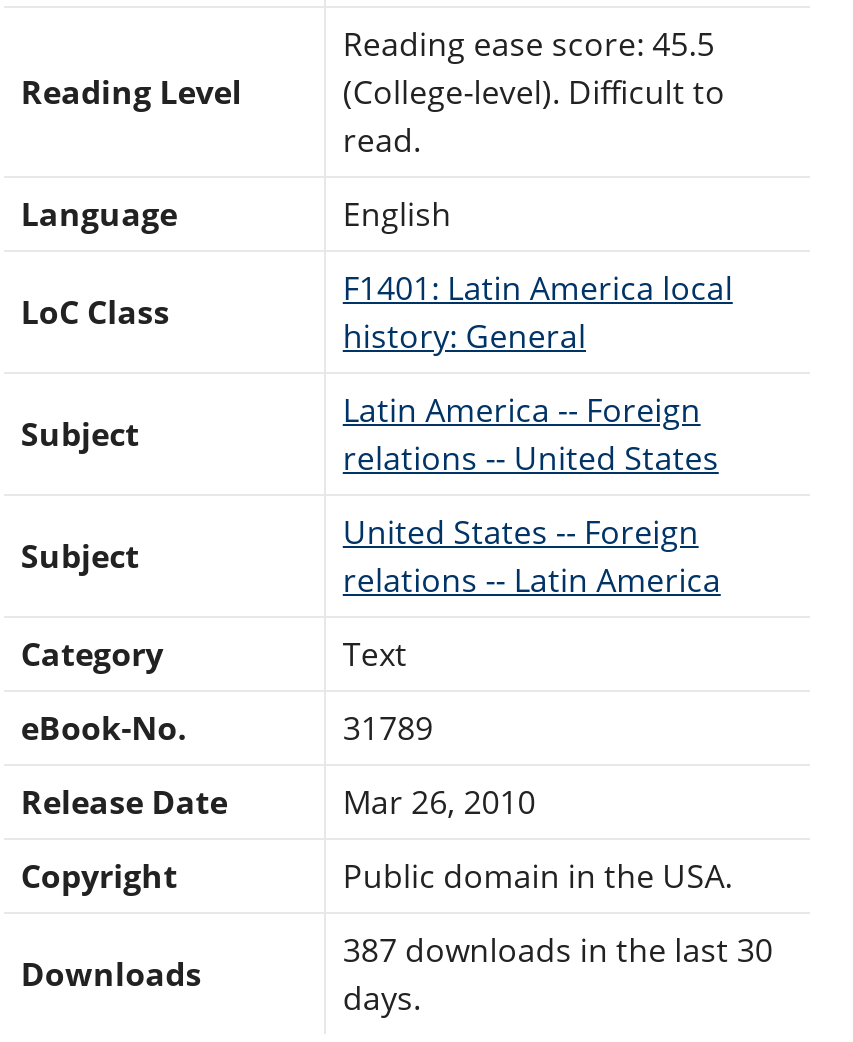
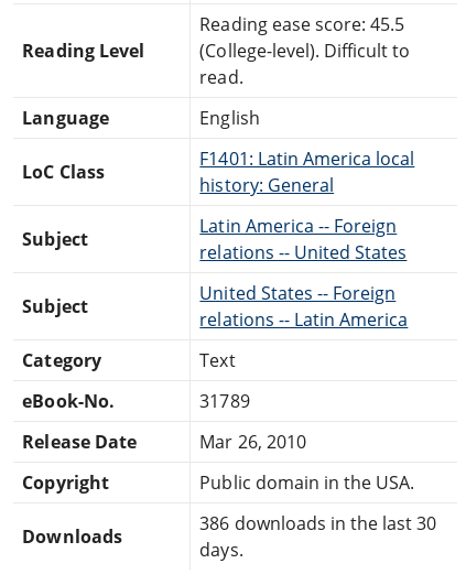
[343,927,773,971] 387 downloads in the last 30 -> [200,511,437,535] 386 downloads in the last 30

